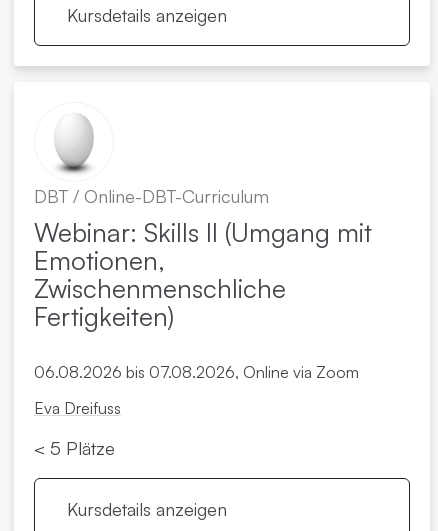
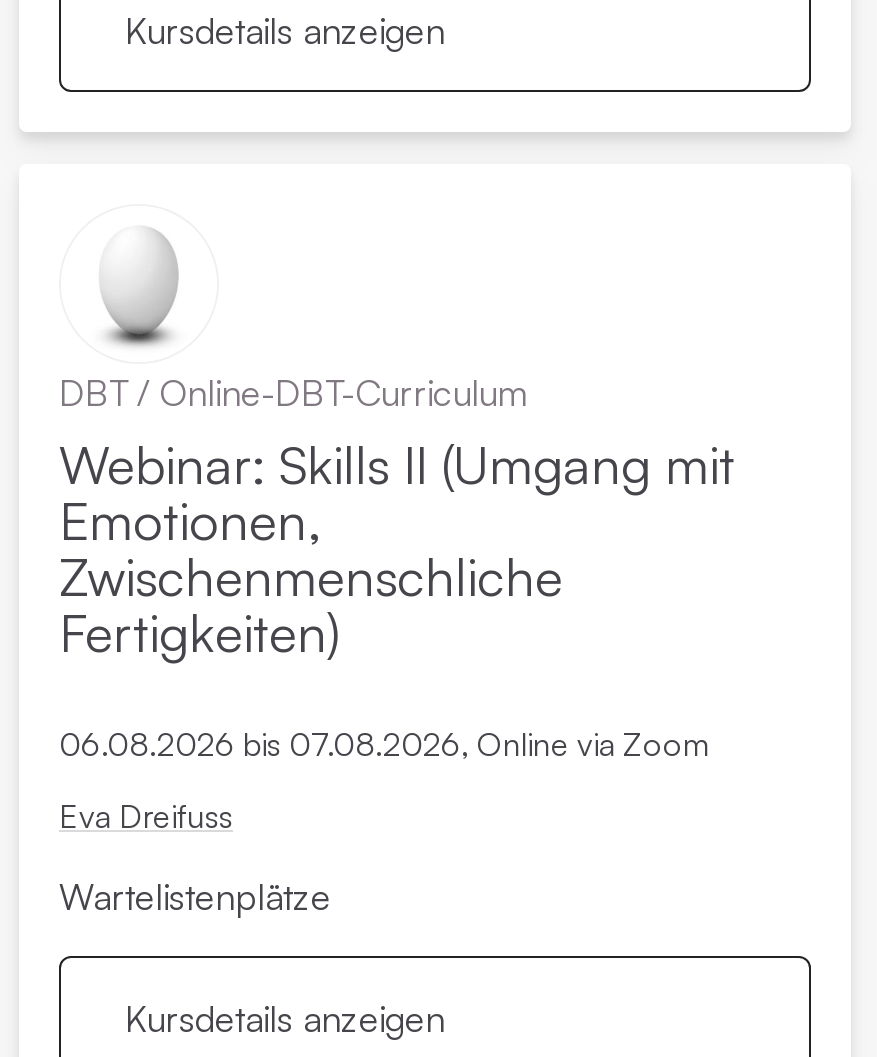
[34,437,115,459] < 5 Plätze -> [59,874,331,918] Wartelistenplätze

